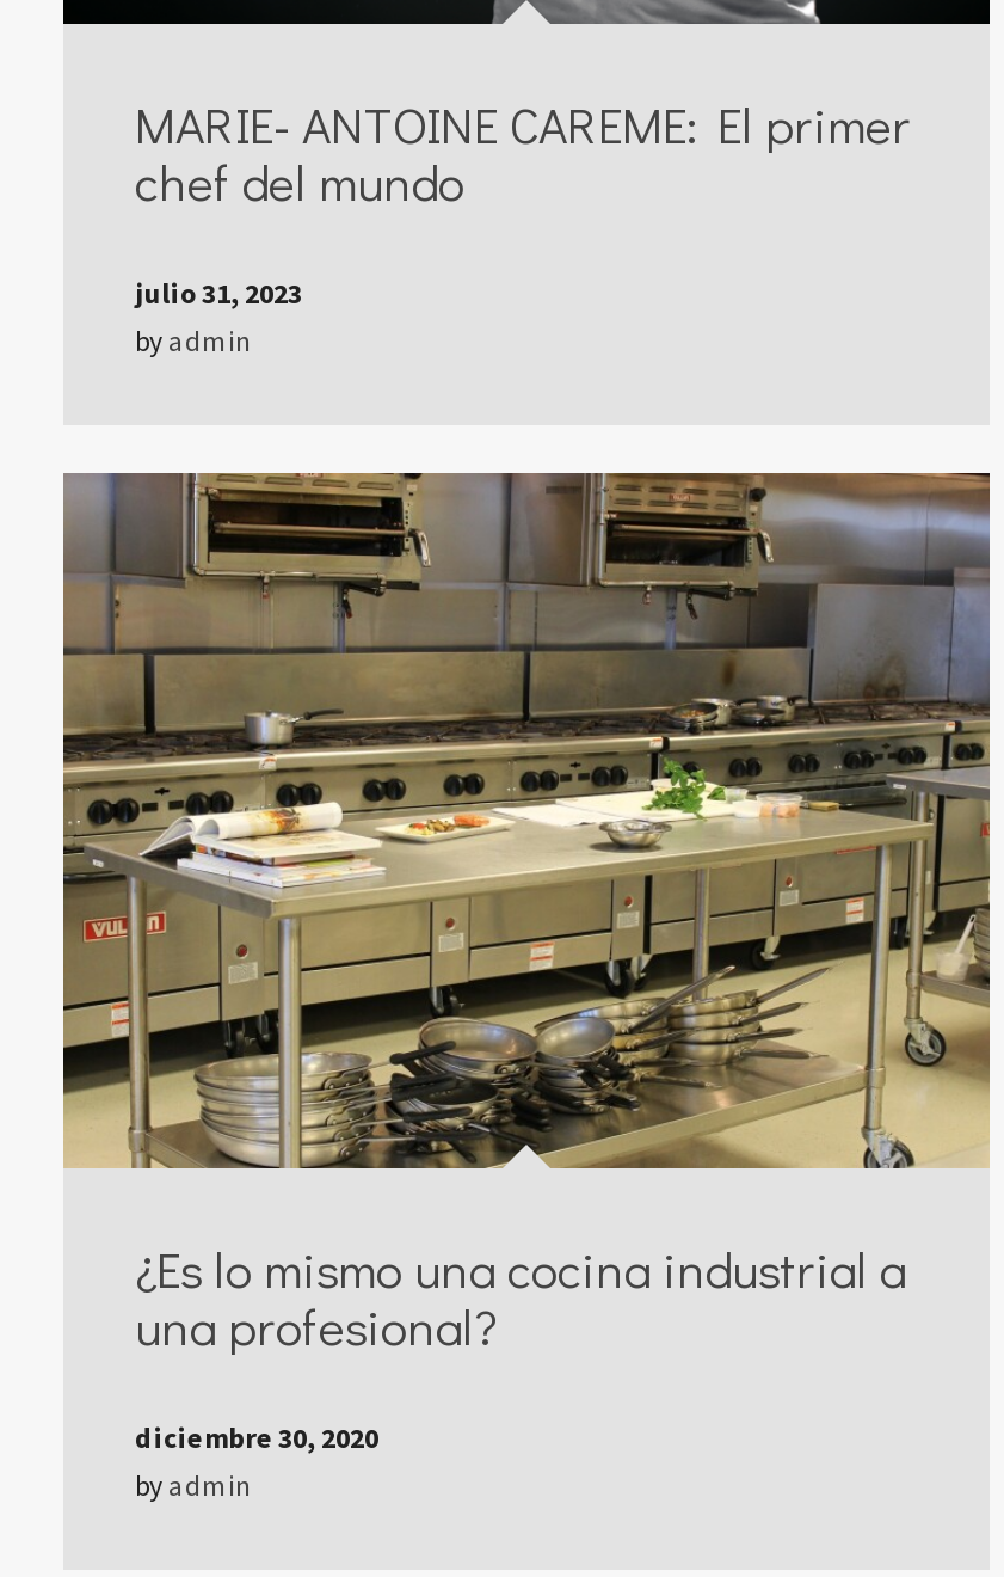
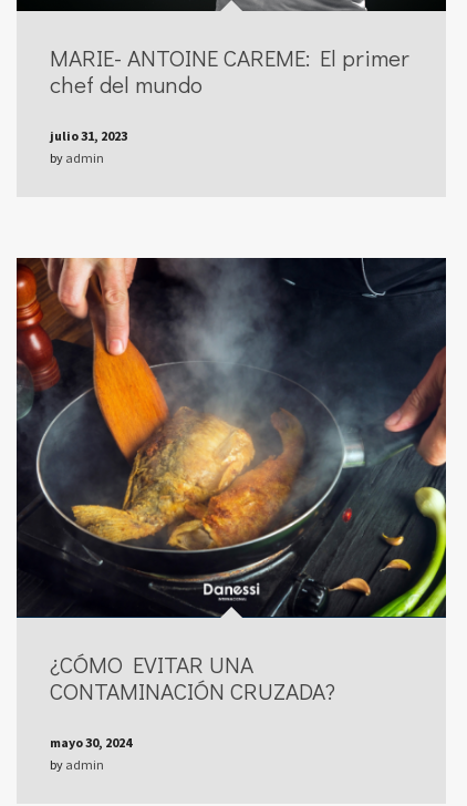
[61,471,992,1359] [image] | ¿Es lo mismo una cocina industrial a | una profesional? -> [15,257,447,707] [image] | ¿CÓMO EVITAR UNA | CONTAMINACIÓN CRUZADA?
[135,1419,378,1454] diciembre 30, 2020 -> [50,734,132,751] mayo 30, 2024

